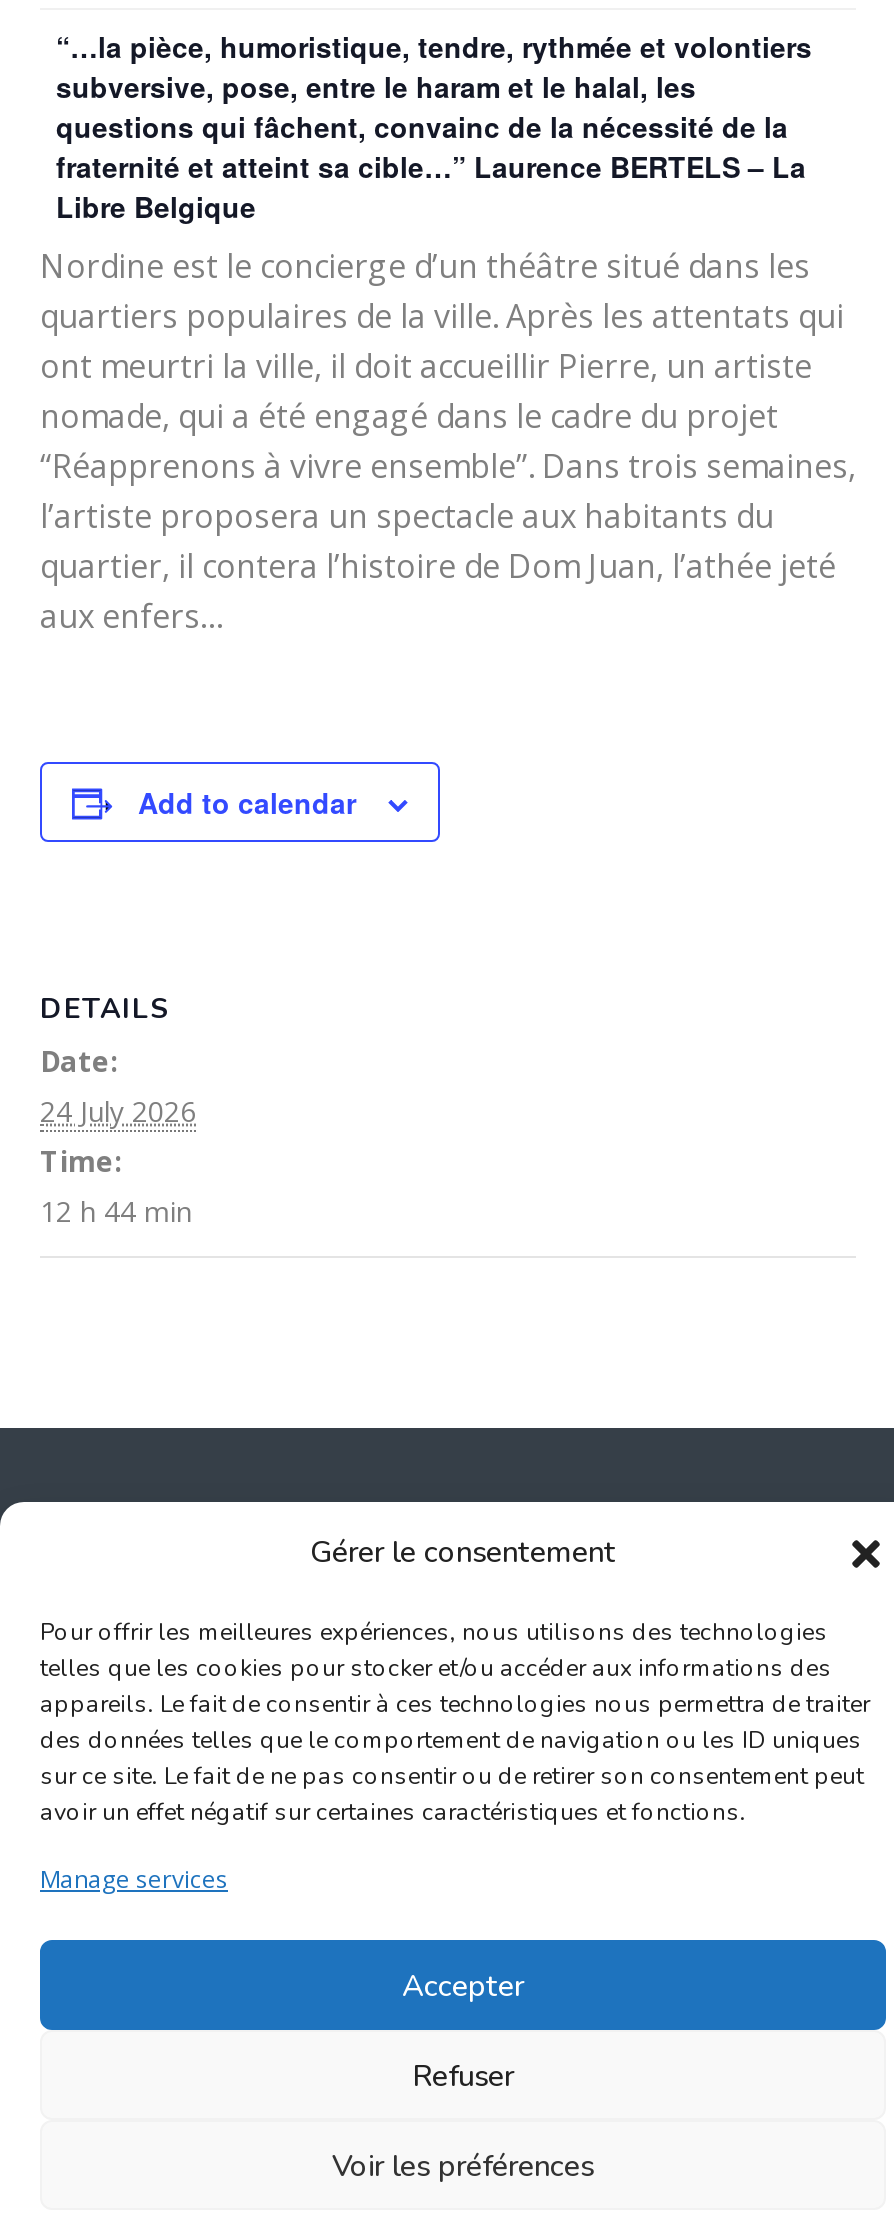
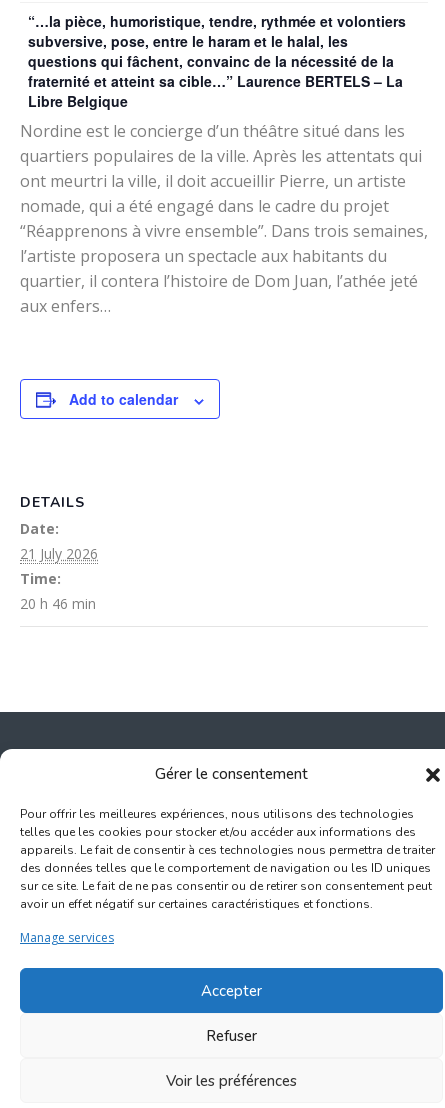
[40,1093,196,1131] 24 July 2026 -> [20,544,98,563] 21 July 2026
[40,1193,192,1231] 12 h 44 min -> [20,594,96,613] 20 h 46 min

